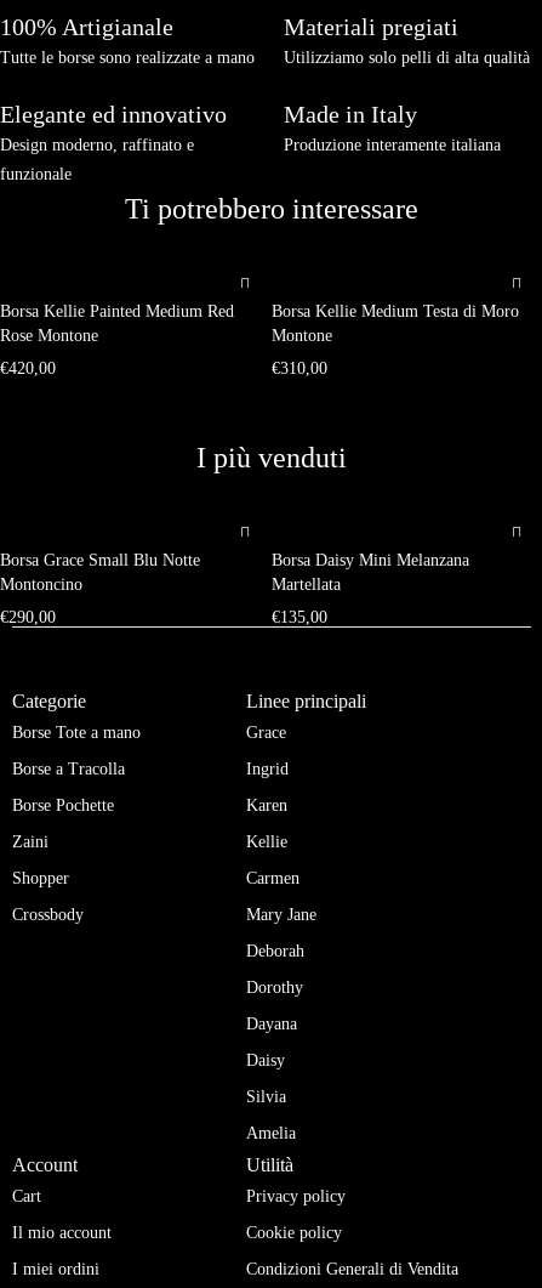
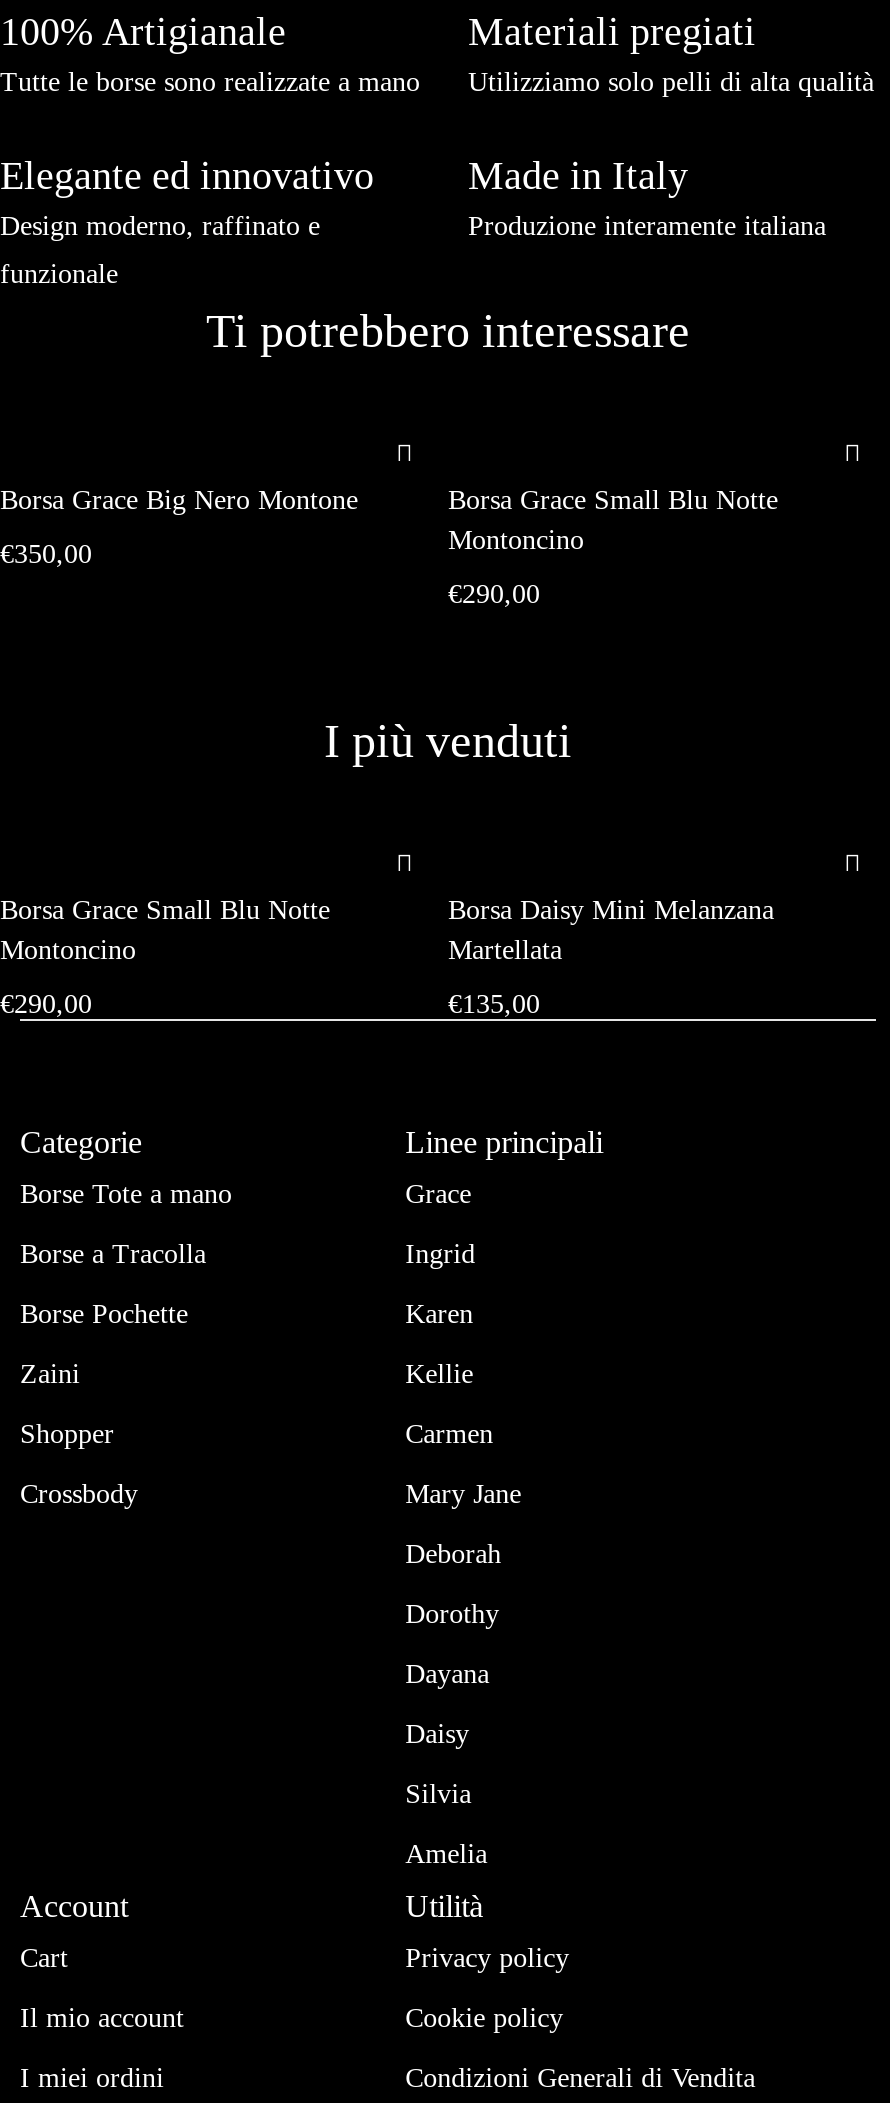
[0,302,234,345] Borsa Kellie Painted Medium Red | Rose Montone -> [0,485,358,515] Borsa Grace Big Nero Montone
[272,302,519,345] Borsa Kellie Medium Testa di Moro | Montone -> [448,485,778,555] Borsa Grace Small Blu Notte | Montoncino
[0,359,56,378] €420,00 -> [0,539,92,569] €350,00
[272,359,327,378] €310,00 -> [448,579,540,609] €290,00

